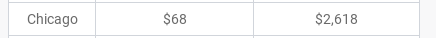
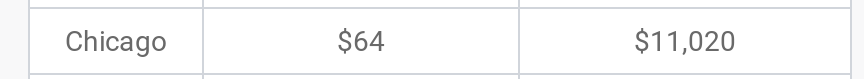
[162,11,186,27] $68 -> [337,25,385,57] $64
[315,11,358,27] $2,618 -> [634,25,736,57] $11,020

